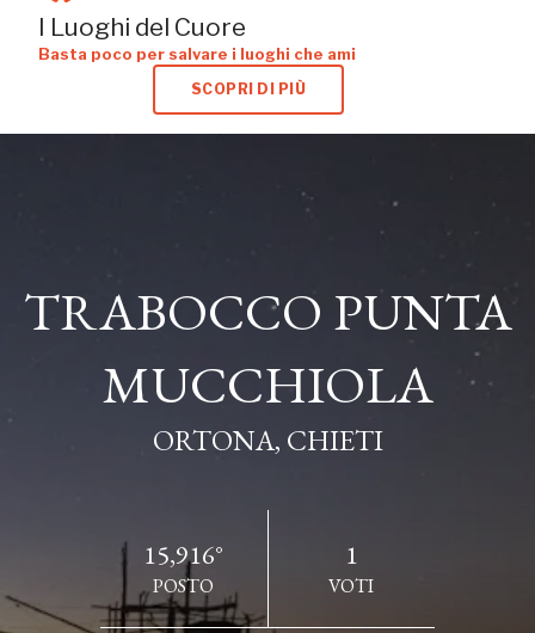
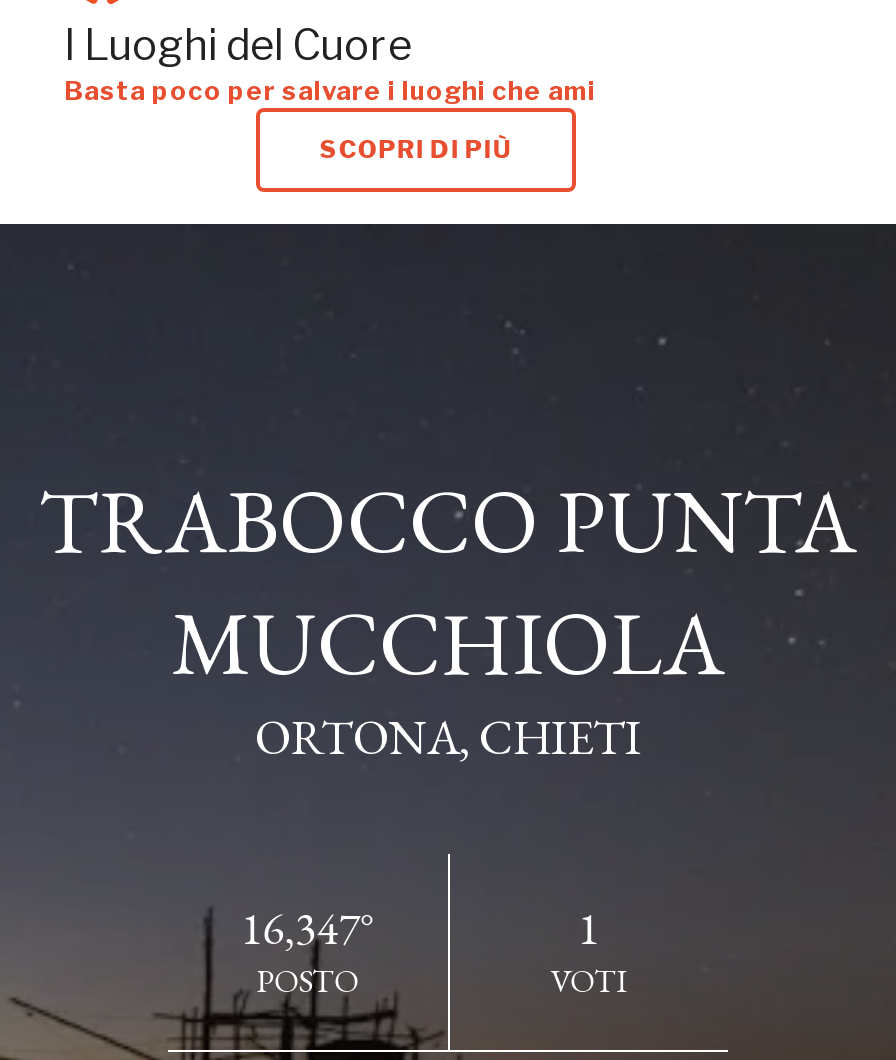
[144,537,224,573] 15,916° -> [240,899,374,959] 16,347°

